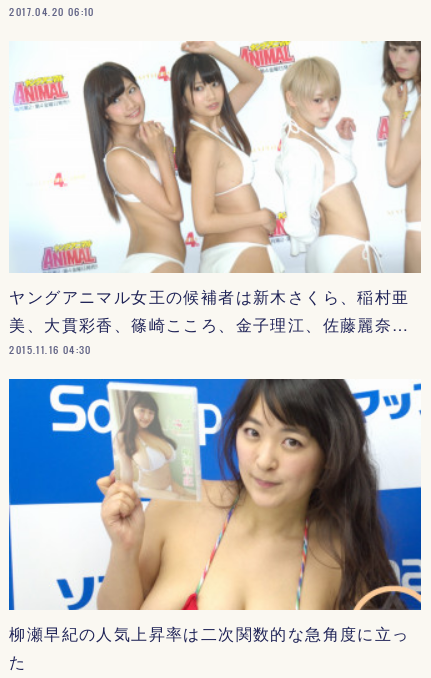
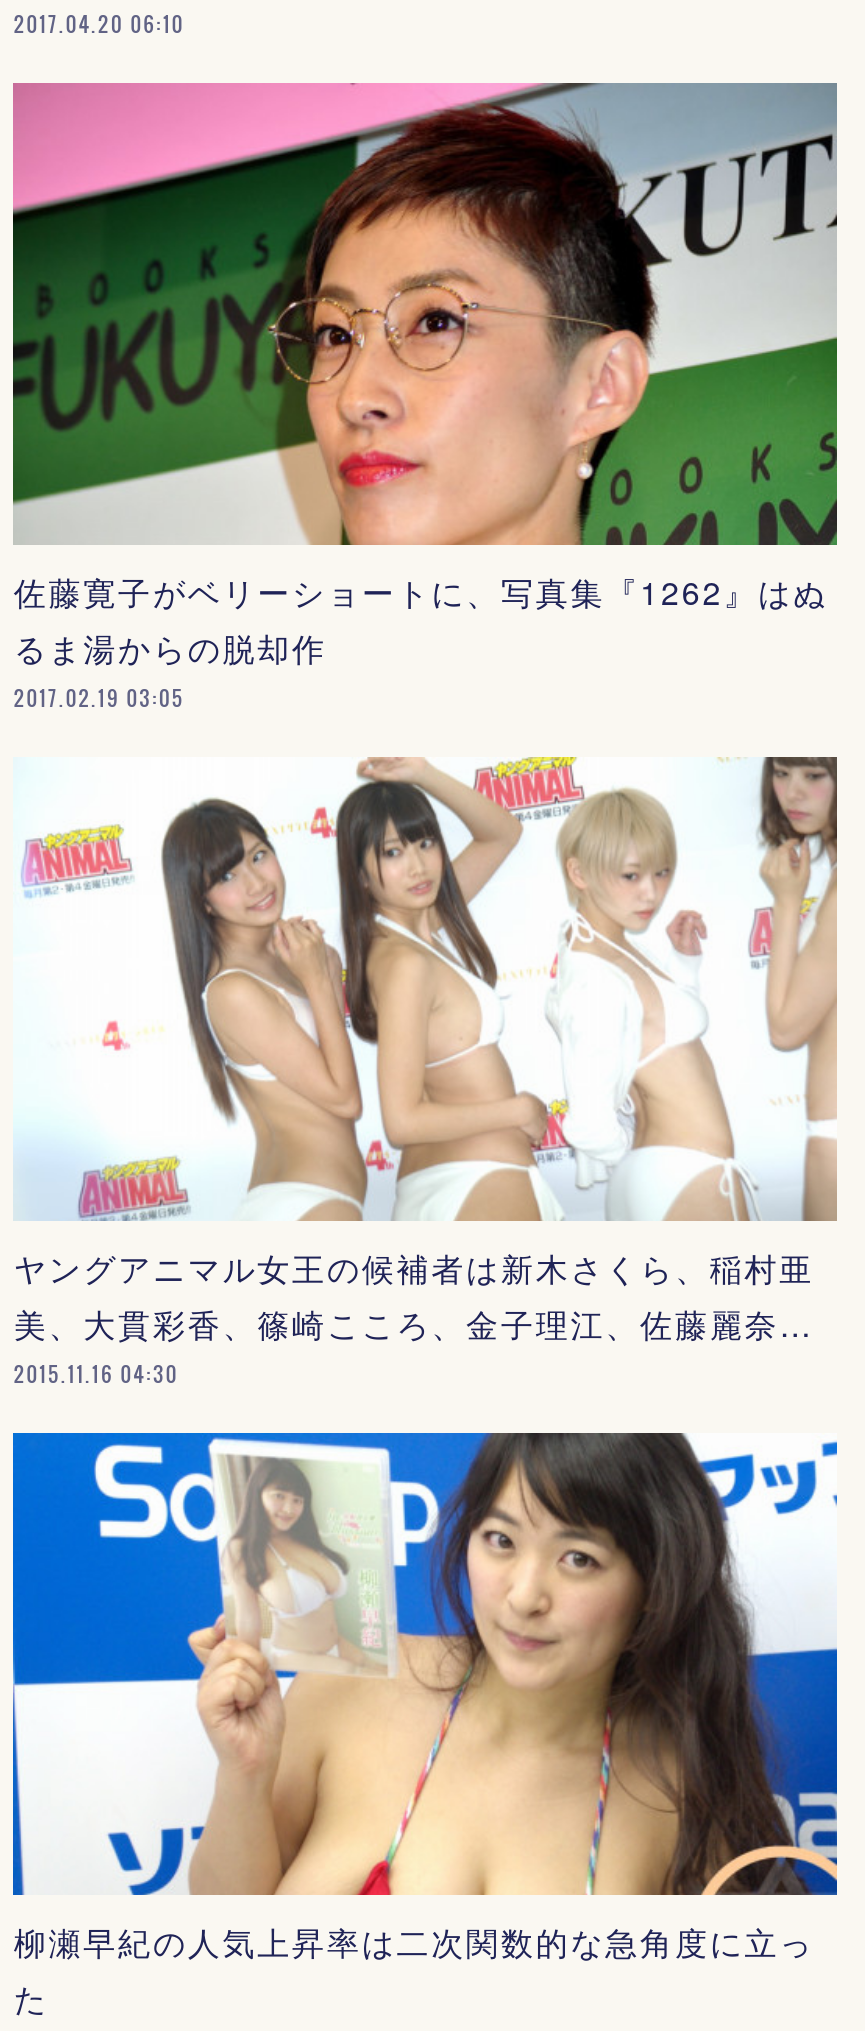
none -> [11,80,839,714] [image] | 佐藤寛子がベリーショートに、写真集『1262』はぬ | るま湯からの脱却作 | 2017.02.19 03:05

